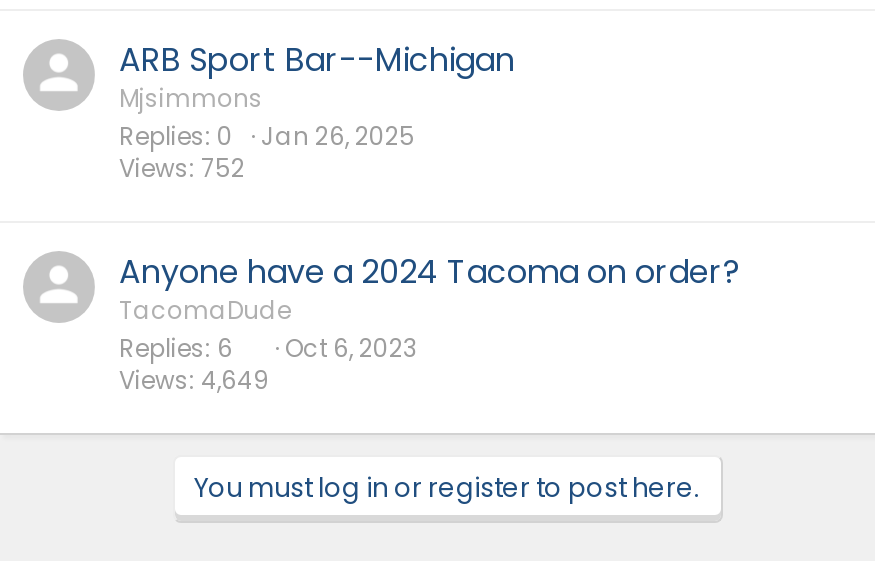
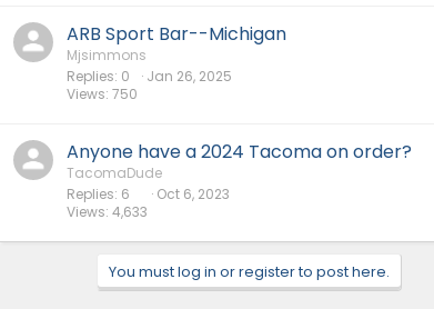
[119,151,245,185] Views 752 -> [67,84,138,103] Views 750
[119,363,269,397] Views 4,649 -> [67,202,148,221] Views 4,633

